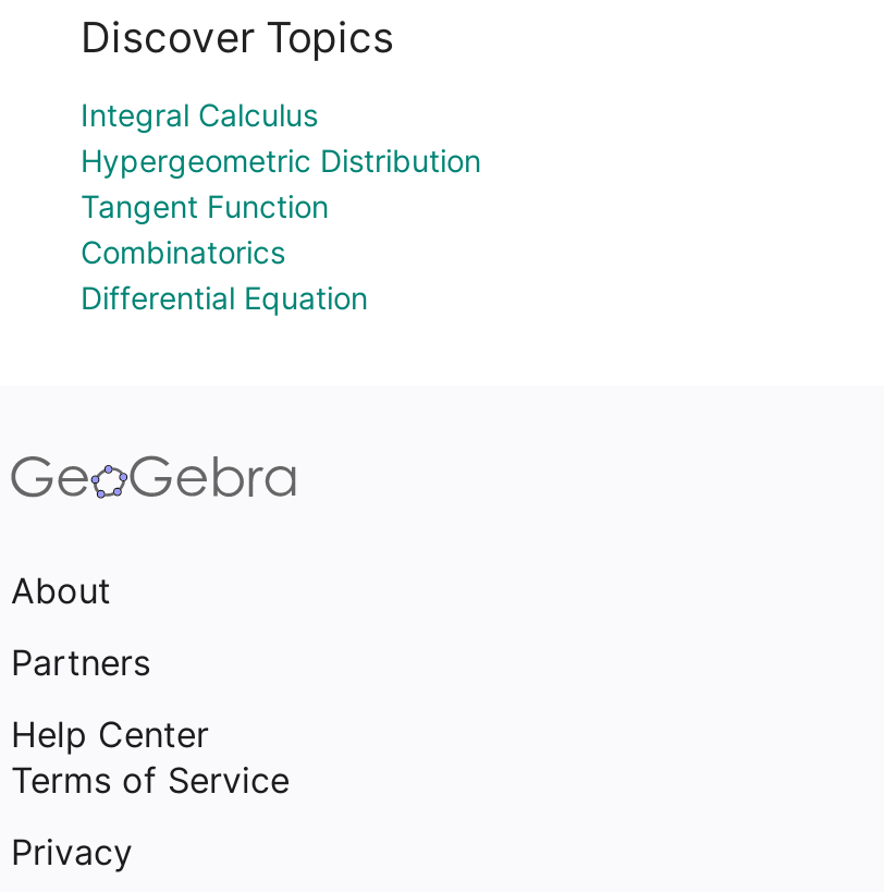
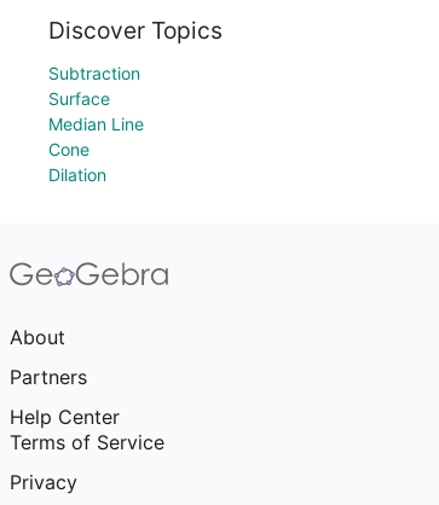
[81,96,481,316] Integral Calculus | Hypergeometric Distribution | Tangent Function | Combinatorics | Differential Equation -> [48,63,144,185] Subtraction | Surface | Median Line | Cone | Dilation

